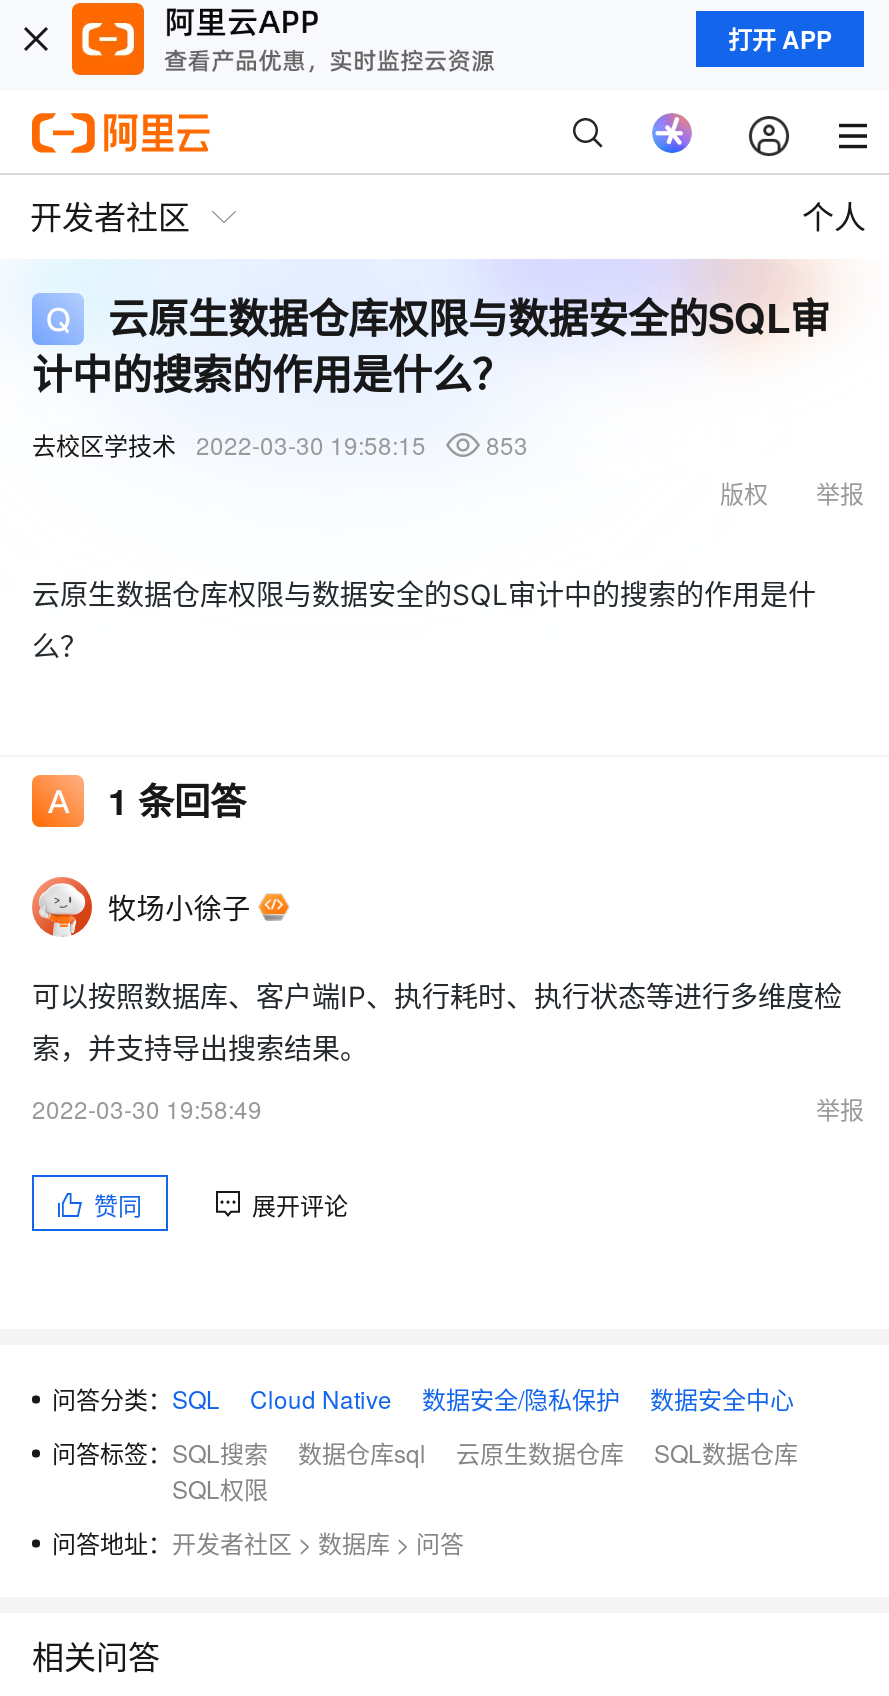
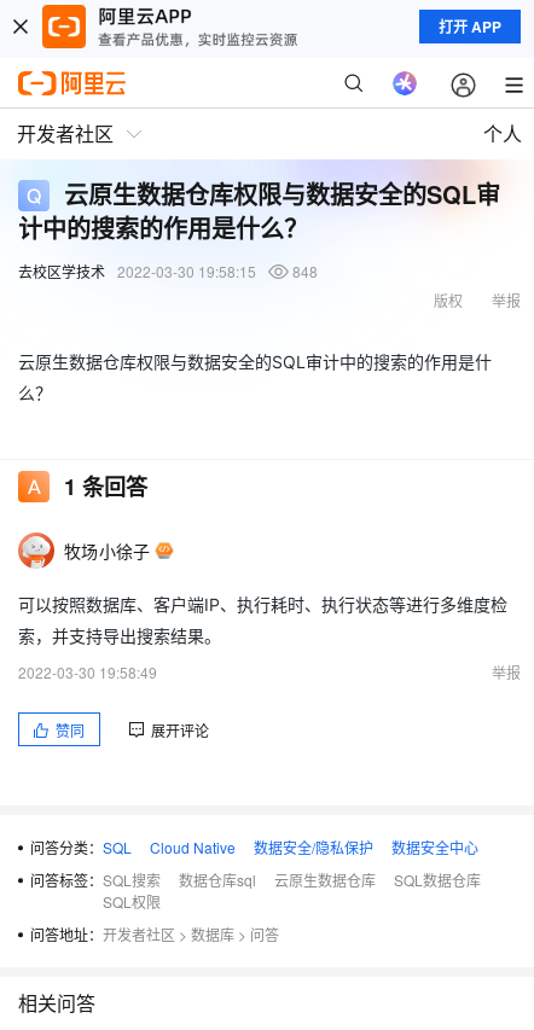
[32,427,528,461] 去校区学技术 2022-03-30 19:58:15 853 -> [18,261,318,281] 去校区学技术 2022-03-30 19:58:15 848

